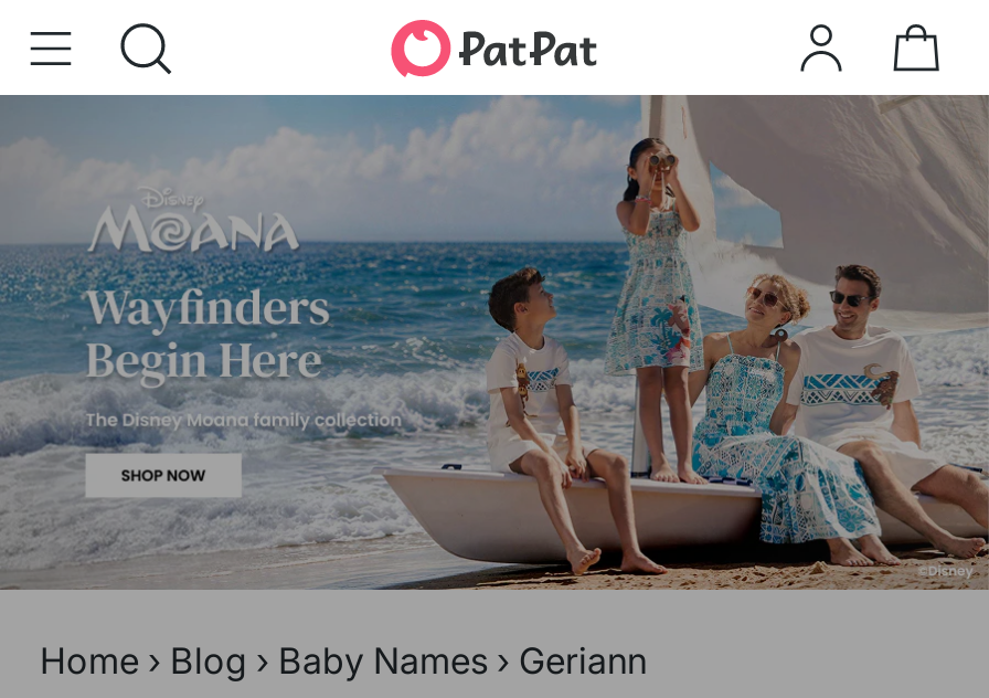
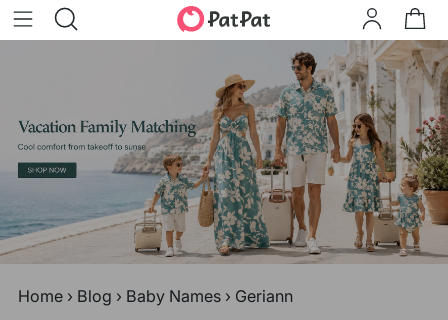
[7,97,982,590] [image] -> [3,40,445,263] [image]

